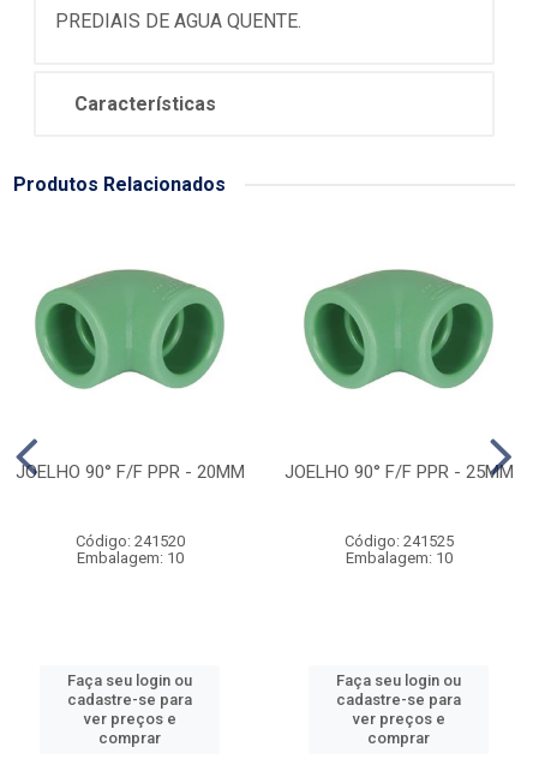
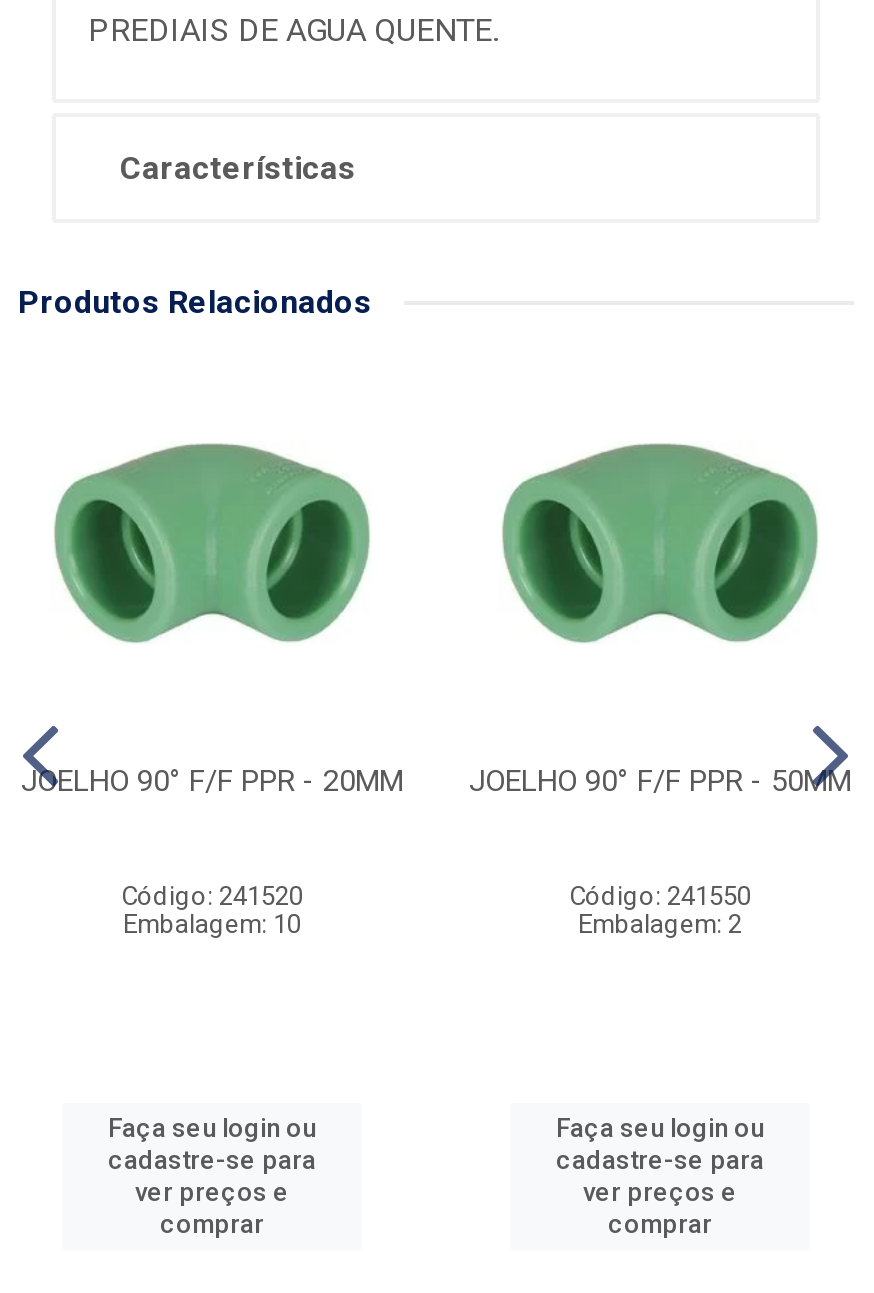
[284,461,513,483] JOELHO 90° F/F PPR - 25MM -> [469,763,851,799] JOELHO 90° F/F PPR - 50MM
[344,532,453,550] Código: 241525 -> [569,881,751,911] Código: 241550
[345,549,452,567] Embalagem: 10 -> [578,909,742,939] Embalagem: 2

